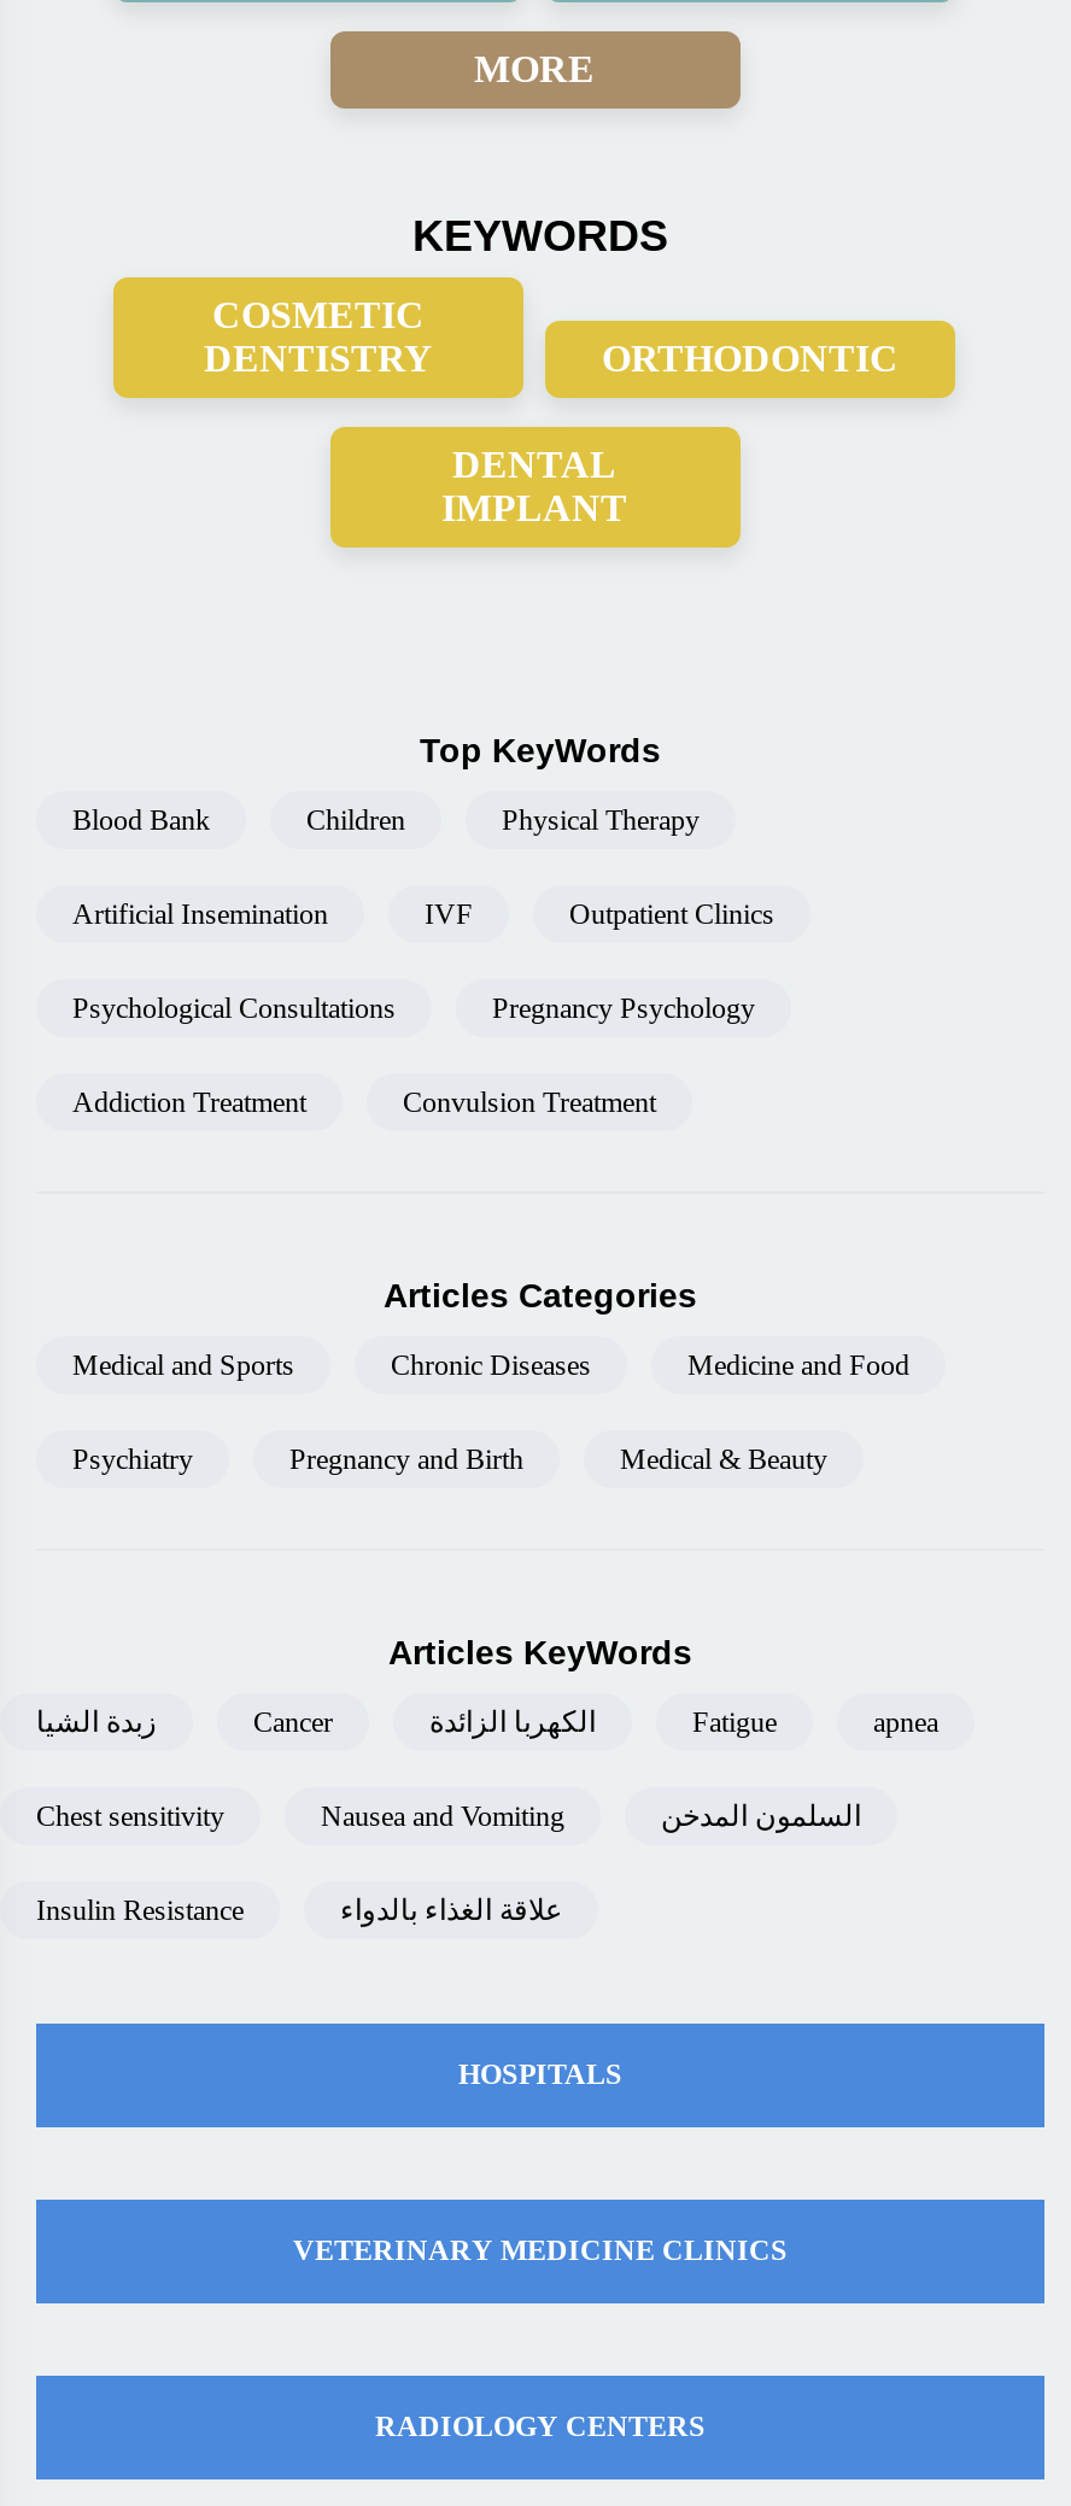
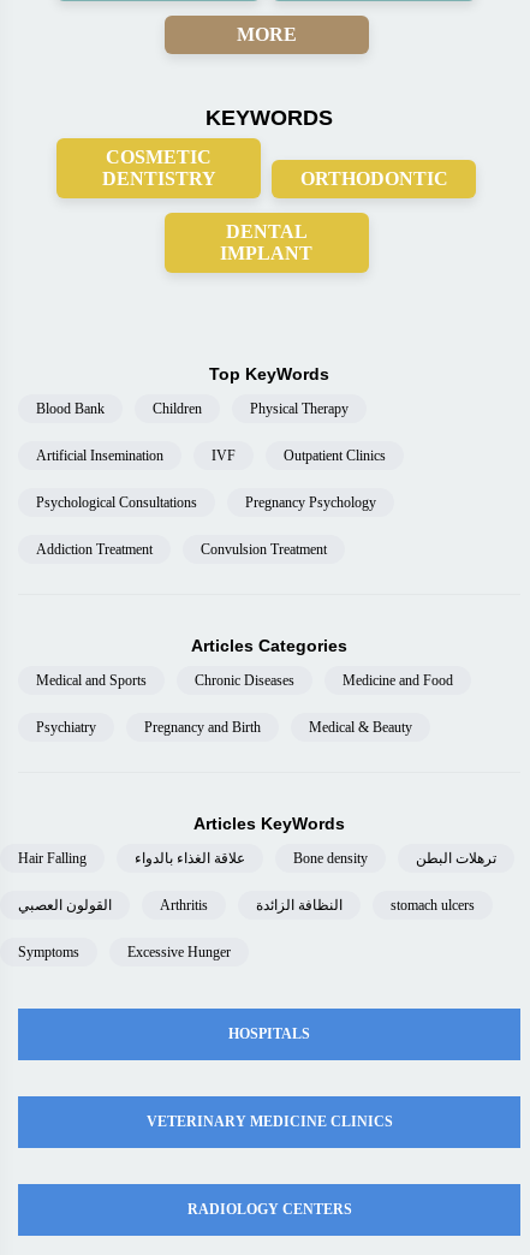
[36,1705,938,1927] زبدة الشيا | Cancer | الكهربا الزائدة | Fatigue | apnea | Chest sensitivity | Nausea and Vomiting | السلمون المدخن | Insulin Resistance -> [18,850,87,867] Hair Falling
moved [340,1893,562,1927] -> [135,850,245,867]: علاقة الغذاء بالدواء
none -> [18,850,496,960] Bone density | ترهلات البطن | القولون العصبي | Arthritis | النظافة الزائدة | stomach ulcers | Symptoms | Excessive Hunger

